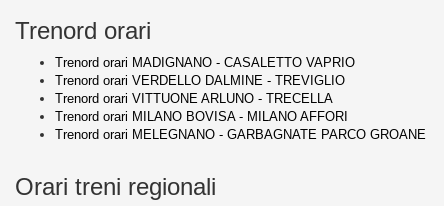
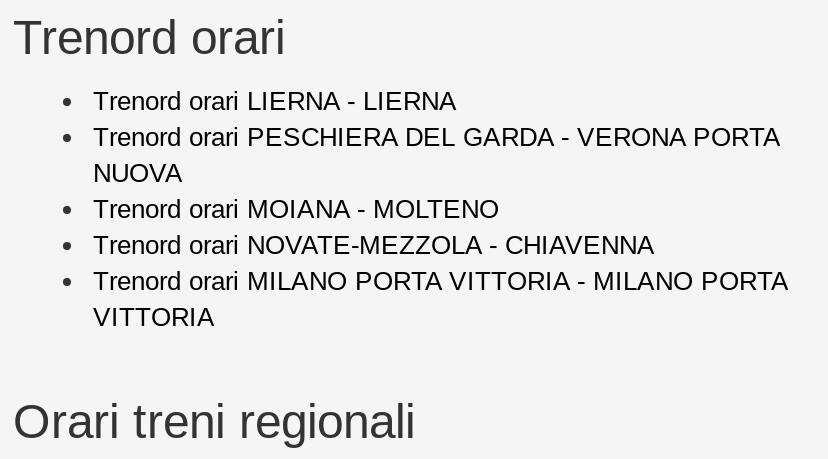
[55,54,426,141] Trenord orari MADIGNANO - CASALETTO VAPRIO | Trenord orari VERDELLO DALMINE - TREVIGLIO | Trenord orari VITTUONE ARLUNO - TRECELLA | Trenord orari MILANO BOVISA - MILANO AFFORI | Trenord orari MELEGNANO - GARBAGNATE PARCO GROANE -> [93,85,787,331] Trenord orari LIERNA - LIERNA | Trenord orari PESCHIERA DEL GARDA - VERONA PORTA | NUOVA | Trenord orari MOIANA - MOLTENO | Trenord orari NOVATE-MEZZOLA - CHIAVENNA | Trenord orari MILANO PORTA VITTORIA - MILANO PORTA | VITTORIA

